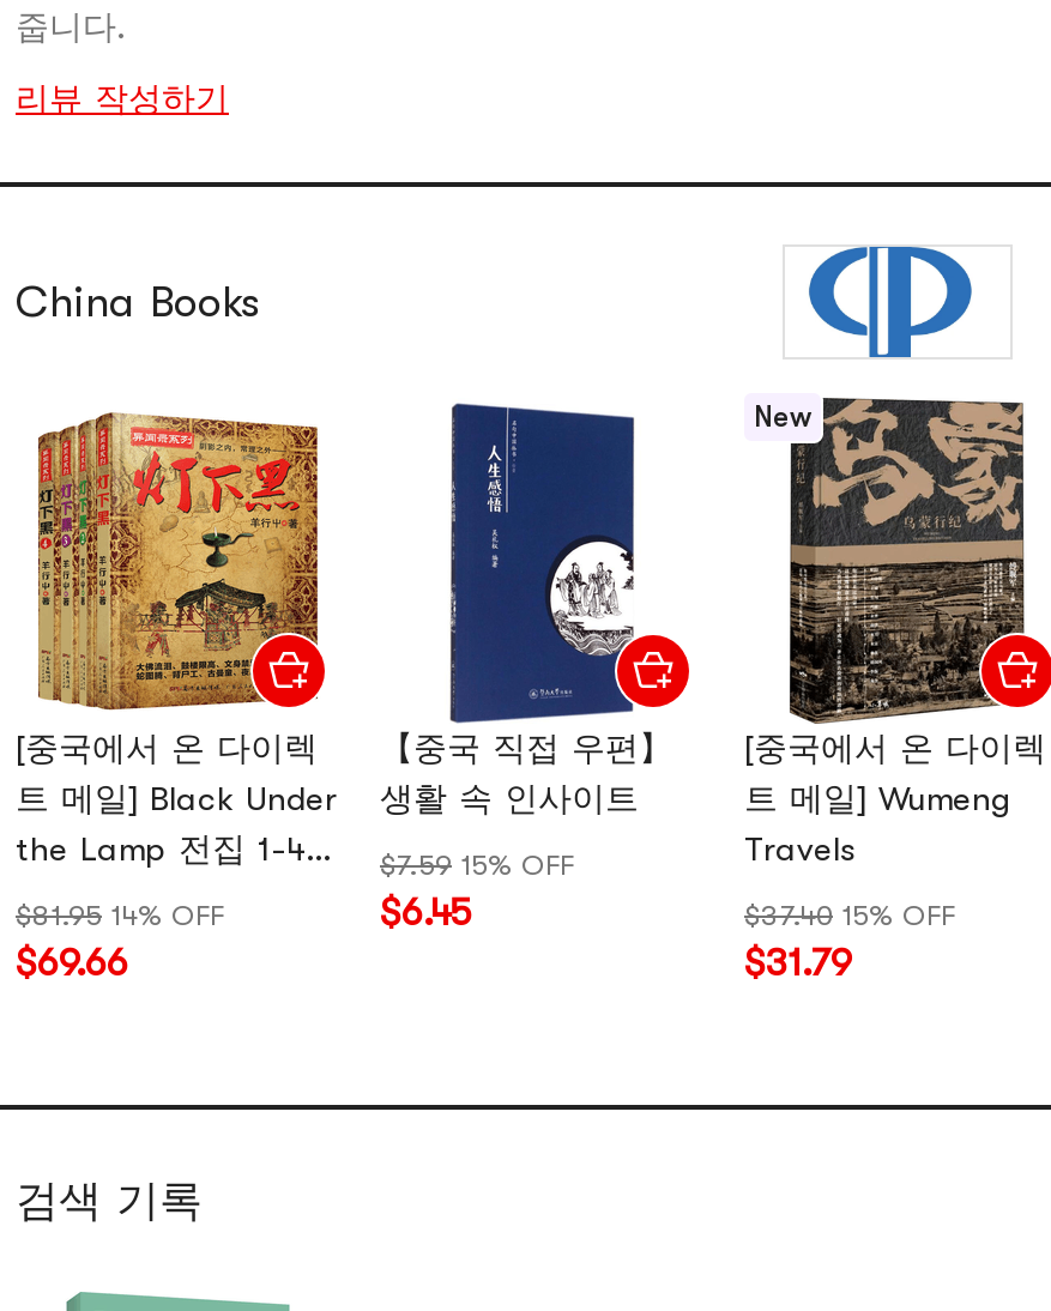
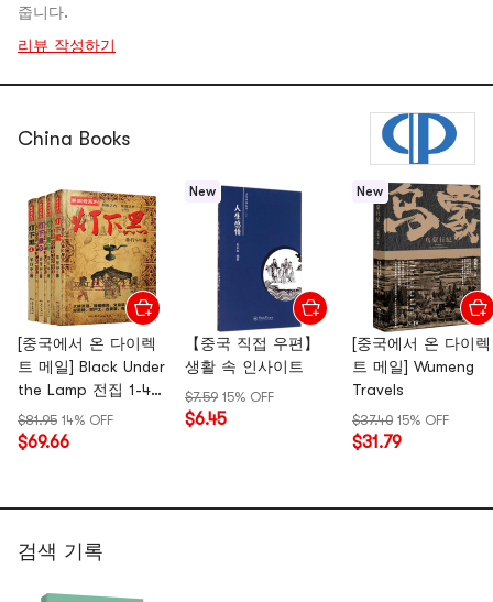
none -> [189,184,216,199] New

